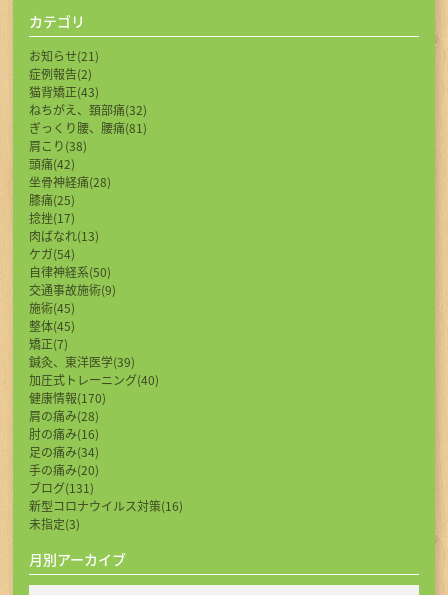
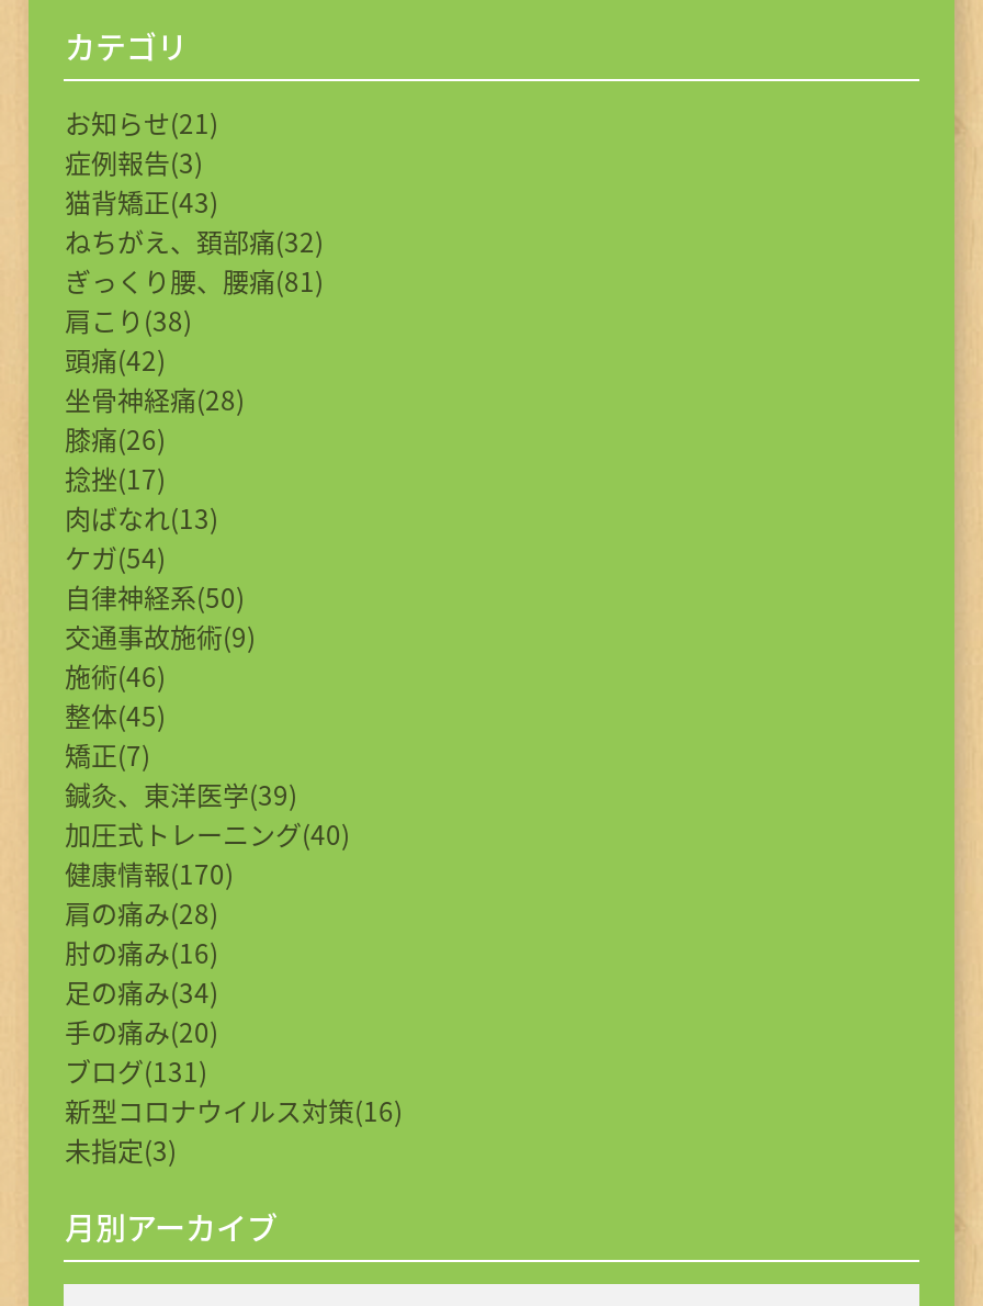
[29,65,92,82] 症例報告(2) -> [65,143,203,180] 症例報告(3)
[29,191,75,208] 膝痛(25) -> [65,419,165,457] 膝痛(26)
[29,299,75,316] 施術(45) -> [65,656,165,694] 施術(46)

